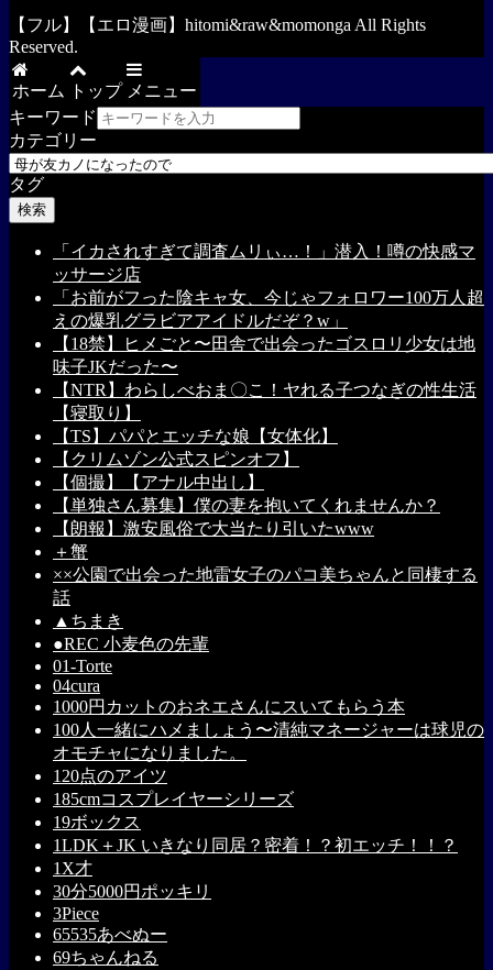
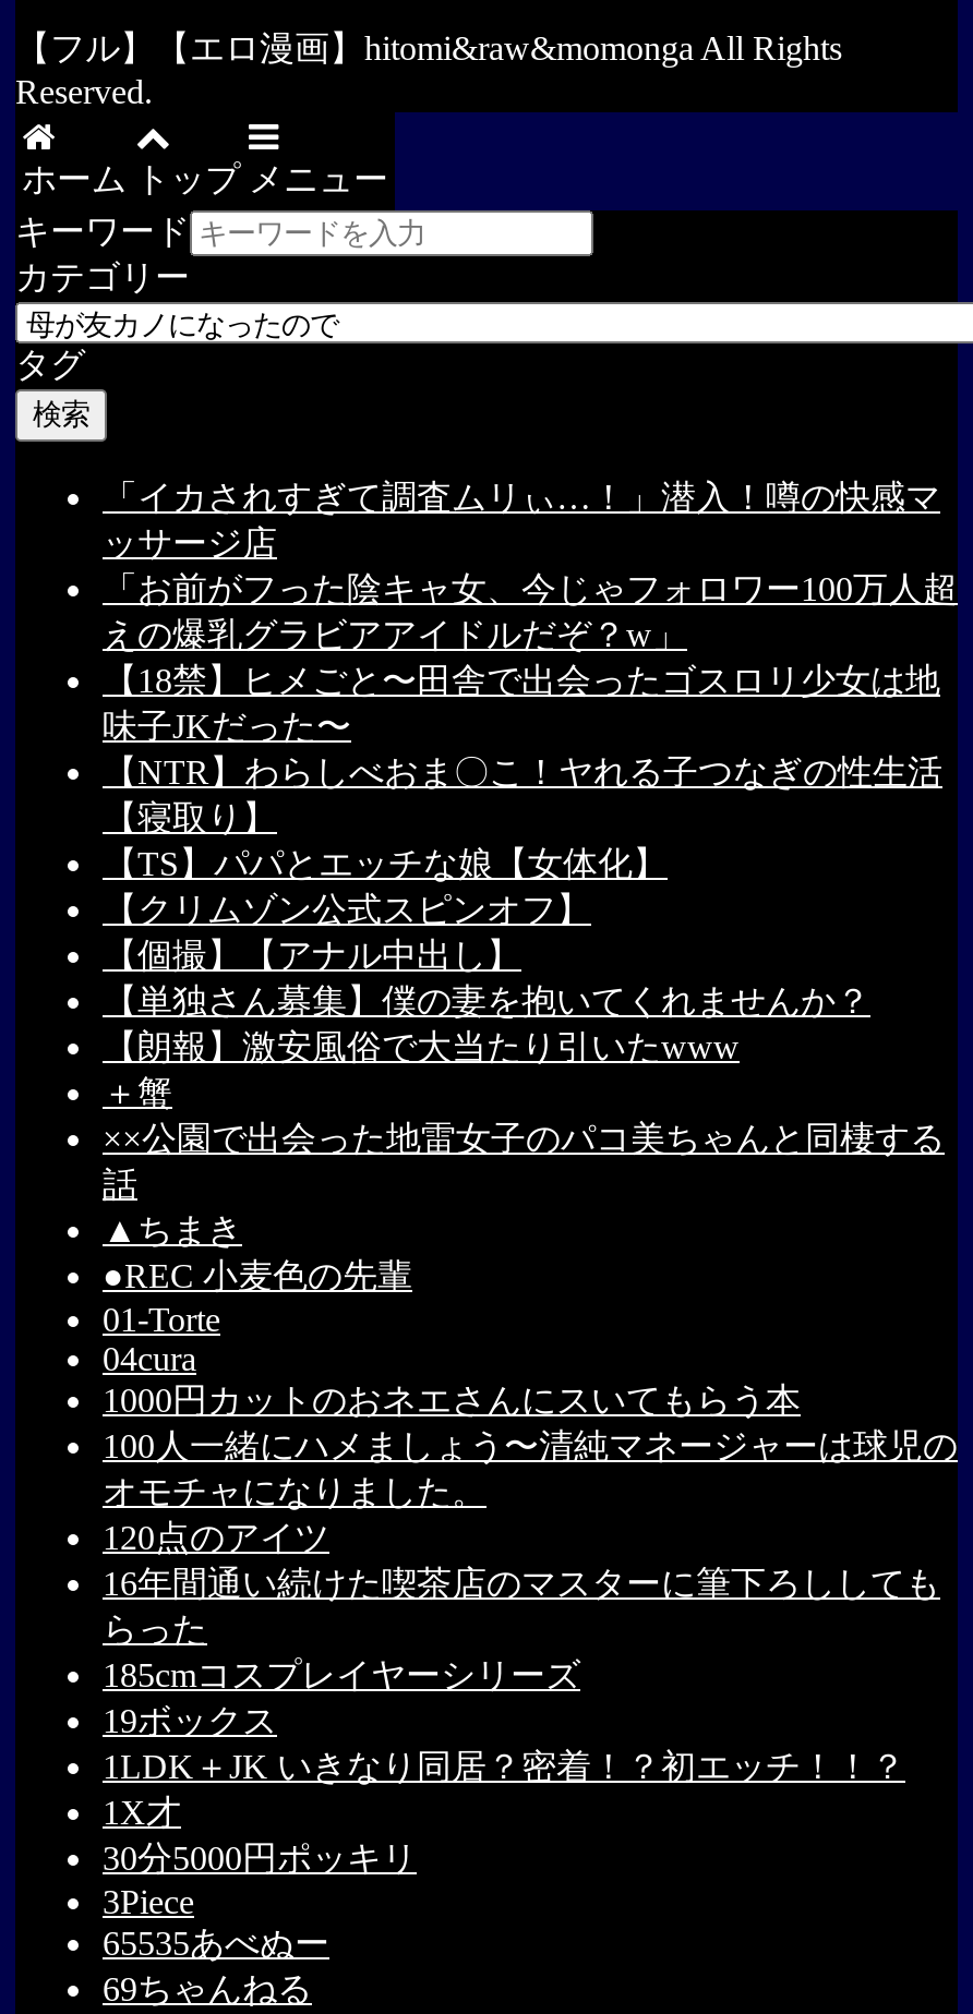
none -> [103,1565,940,1647] 16年間通い続けた喫茶店のマスターに筆下ろししても | らった

